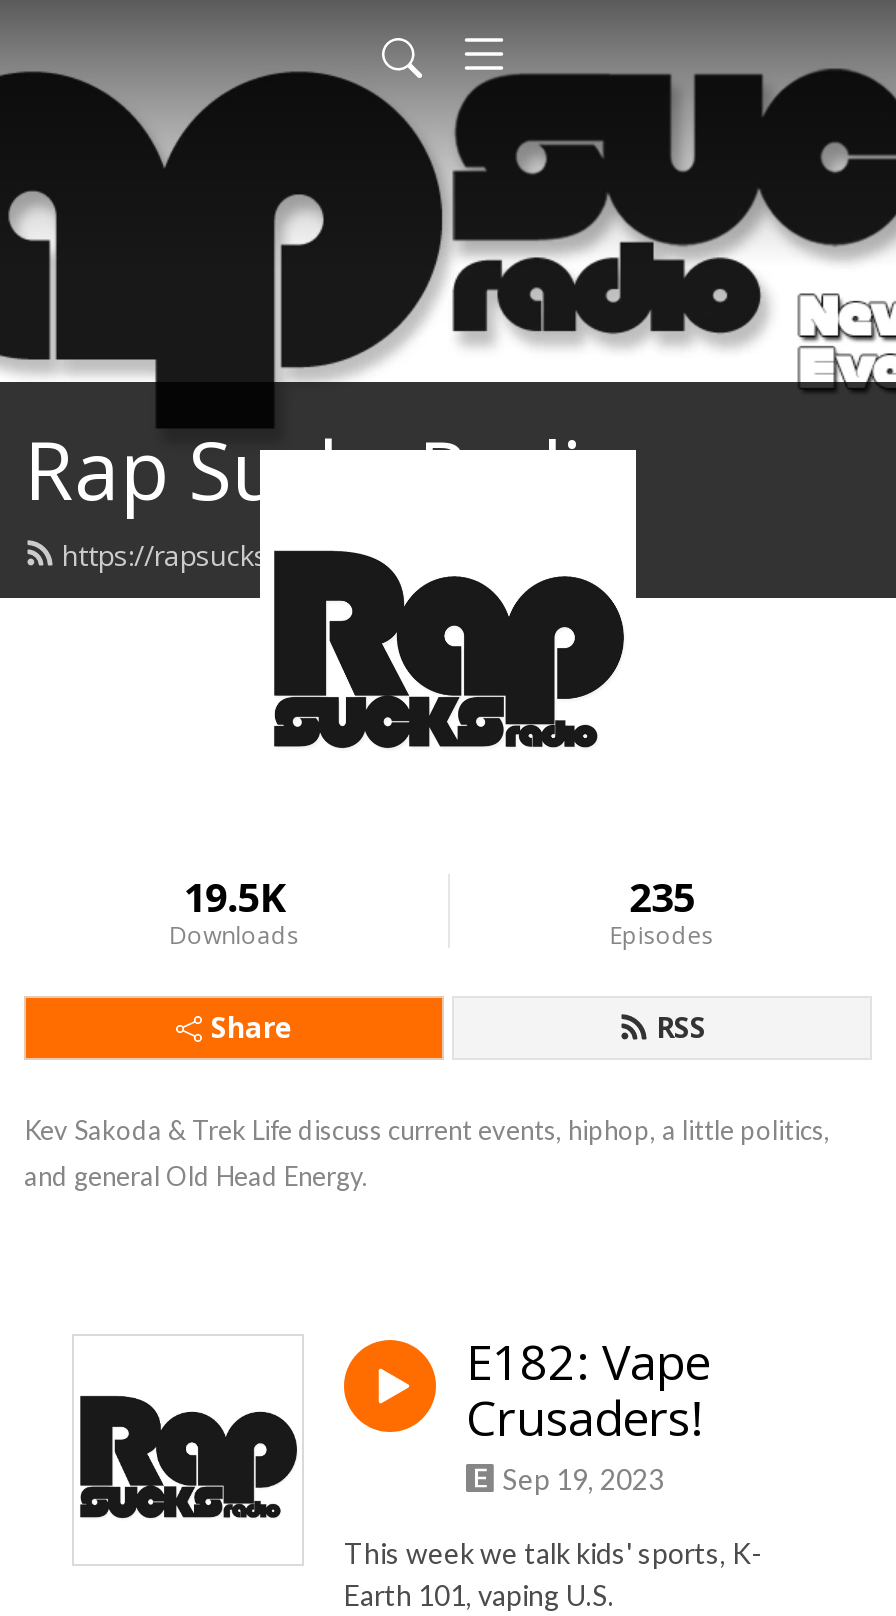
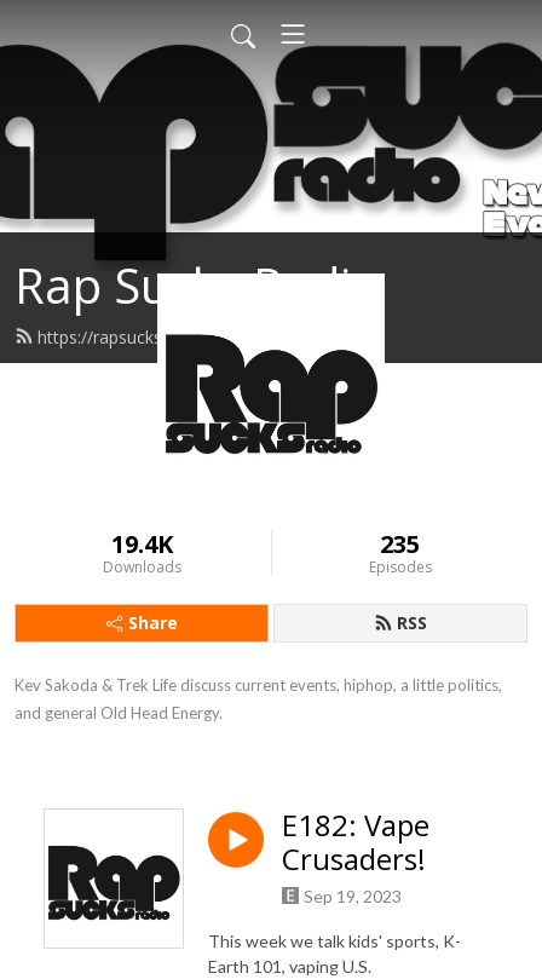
[183,870,285,924] 19.5K -> [111,528,173,560] 19.4K

